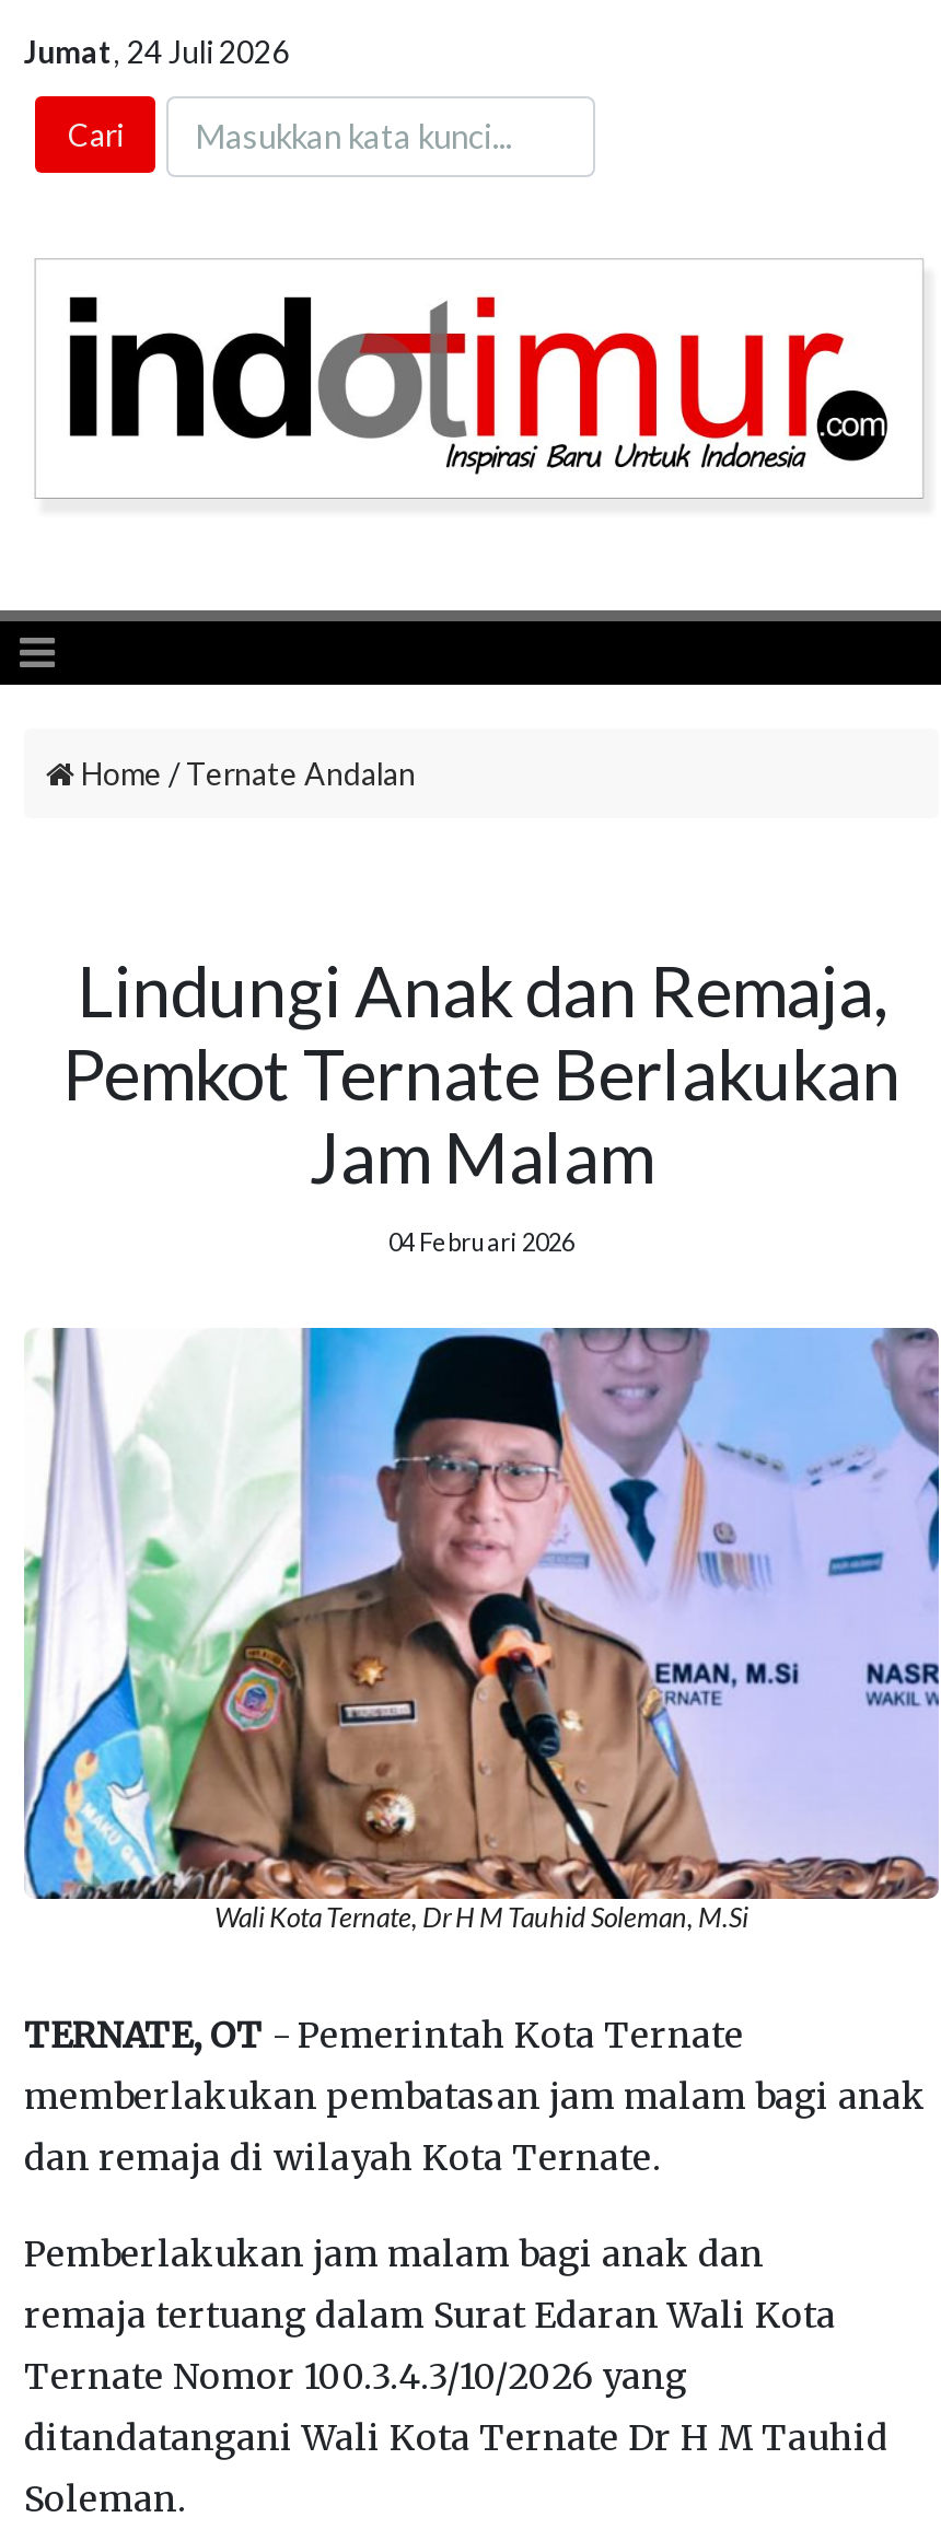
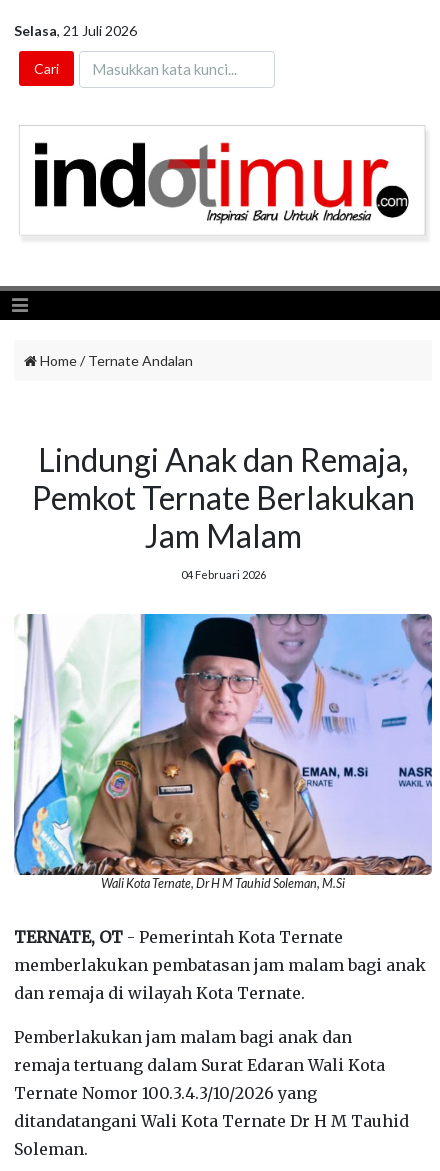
[24,33,289,70] Jumat, 24 Juli 2026 -> [14,22,137,39] Selasa, 21 Juli 2026

